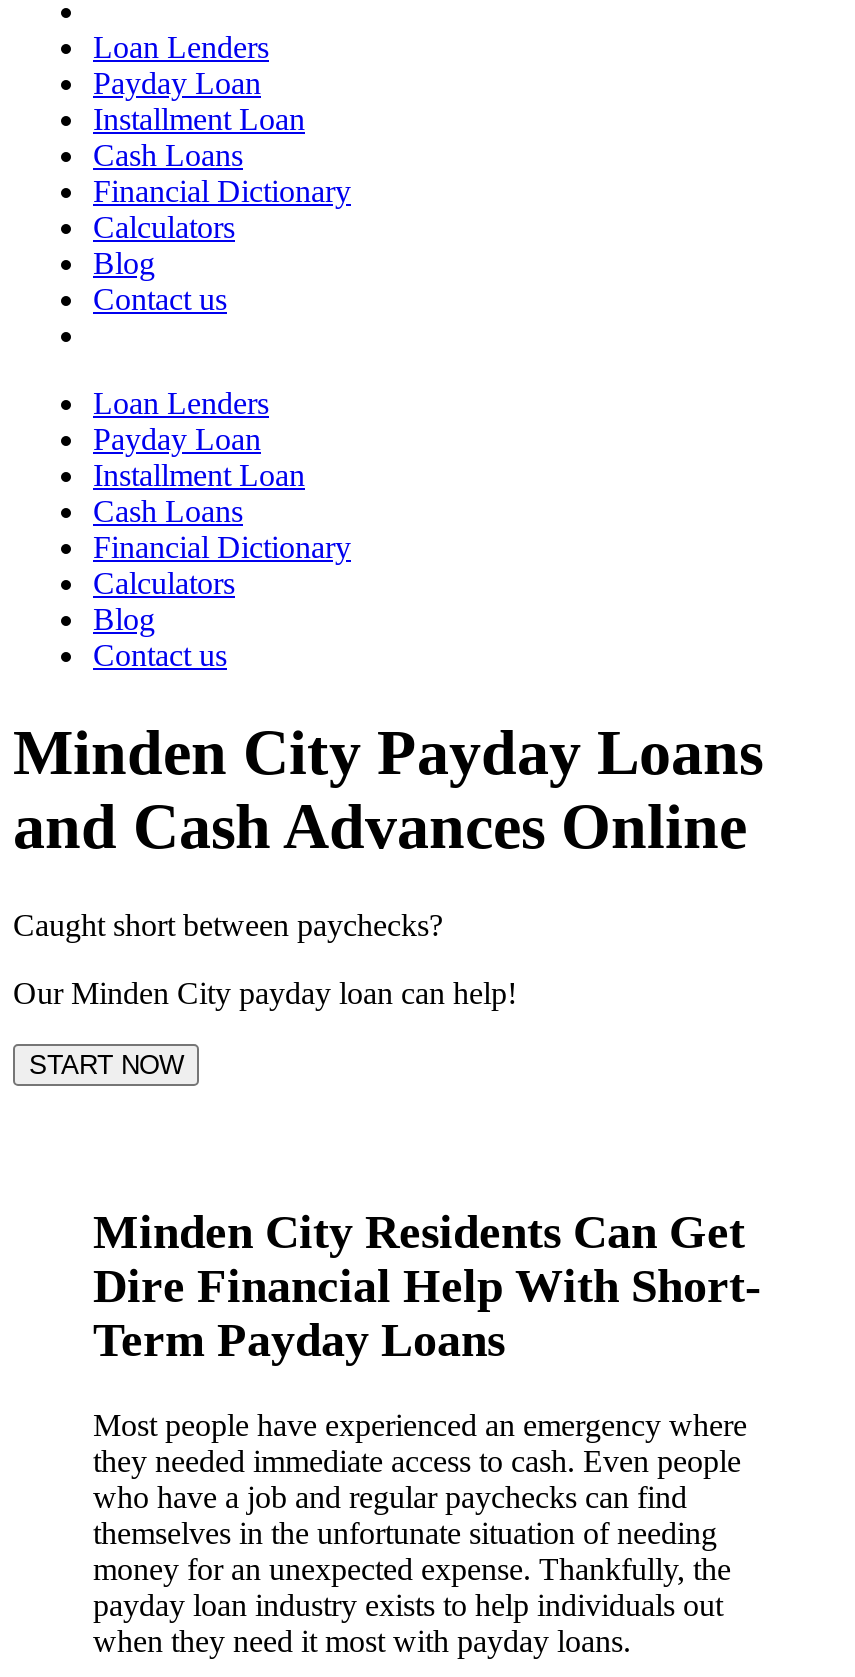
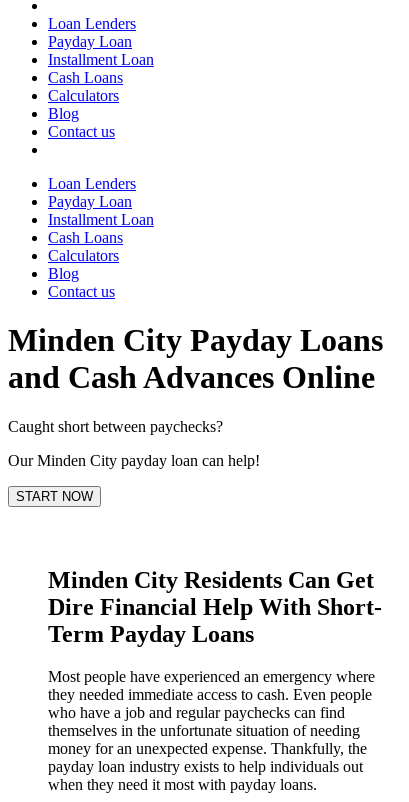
[93,174,351,208] Financial Dictionary -> none
[93,530,351,564] Financial Dictionary -> none

